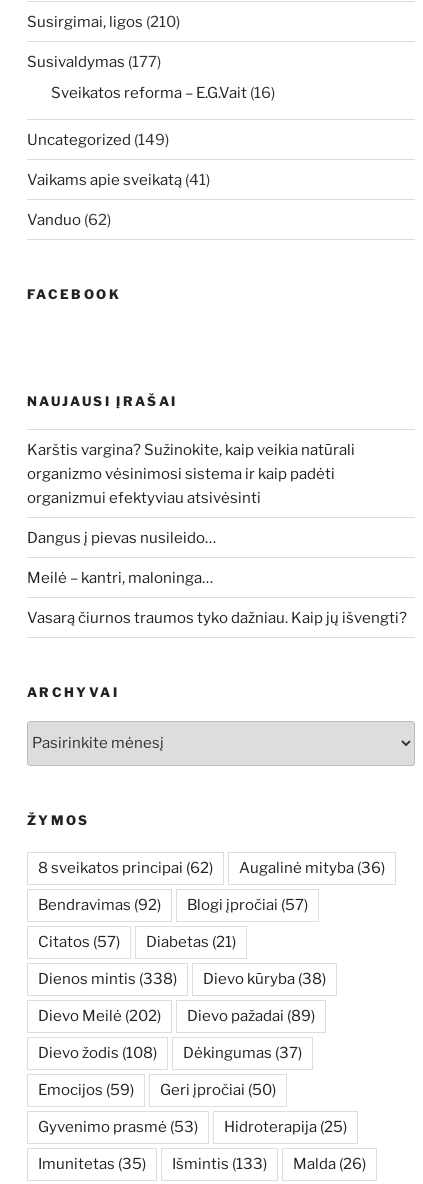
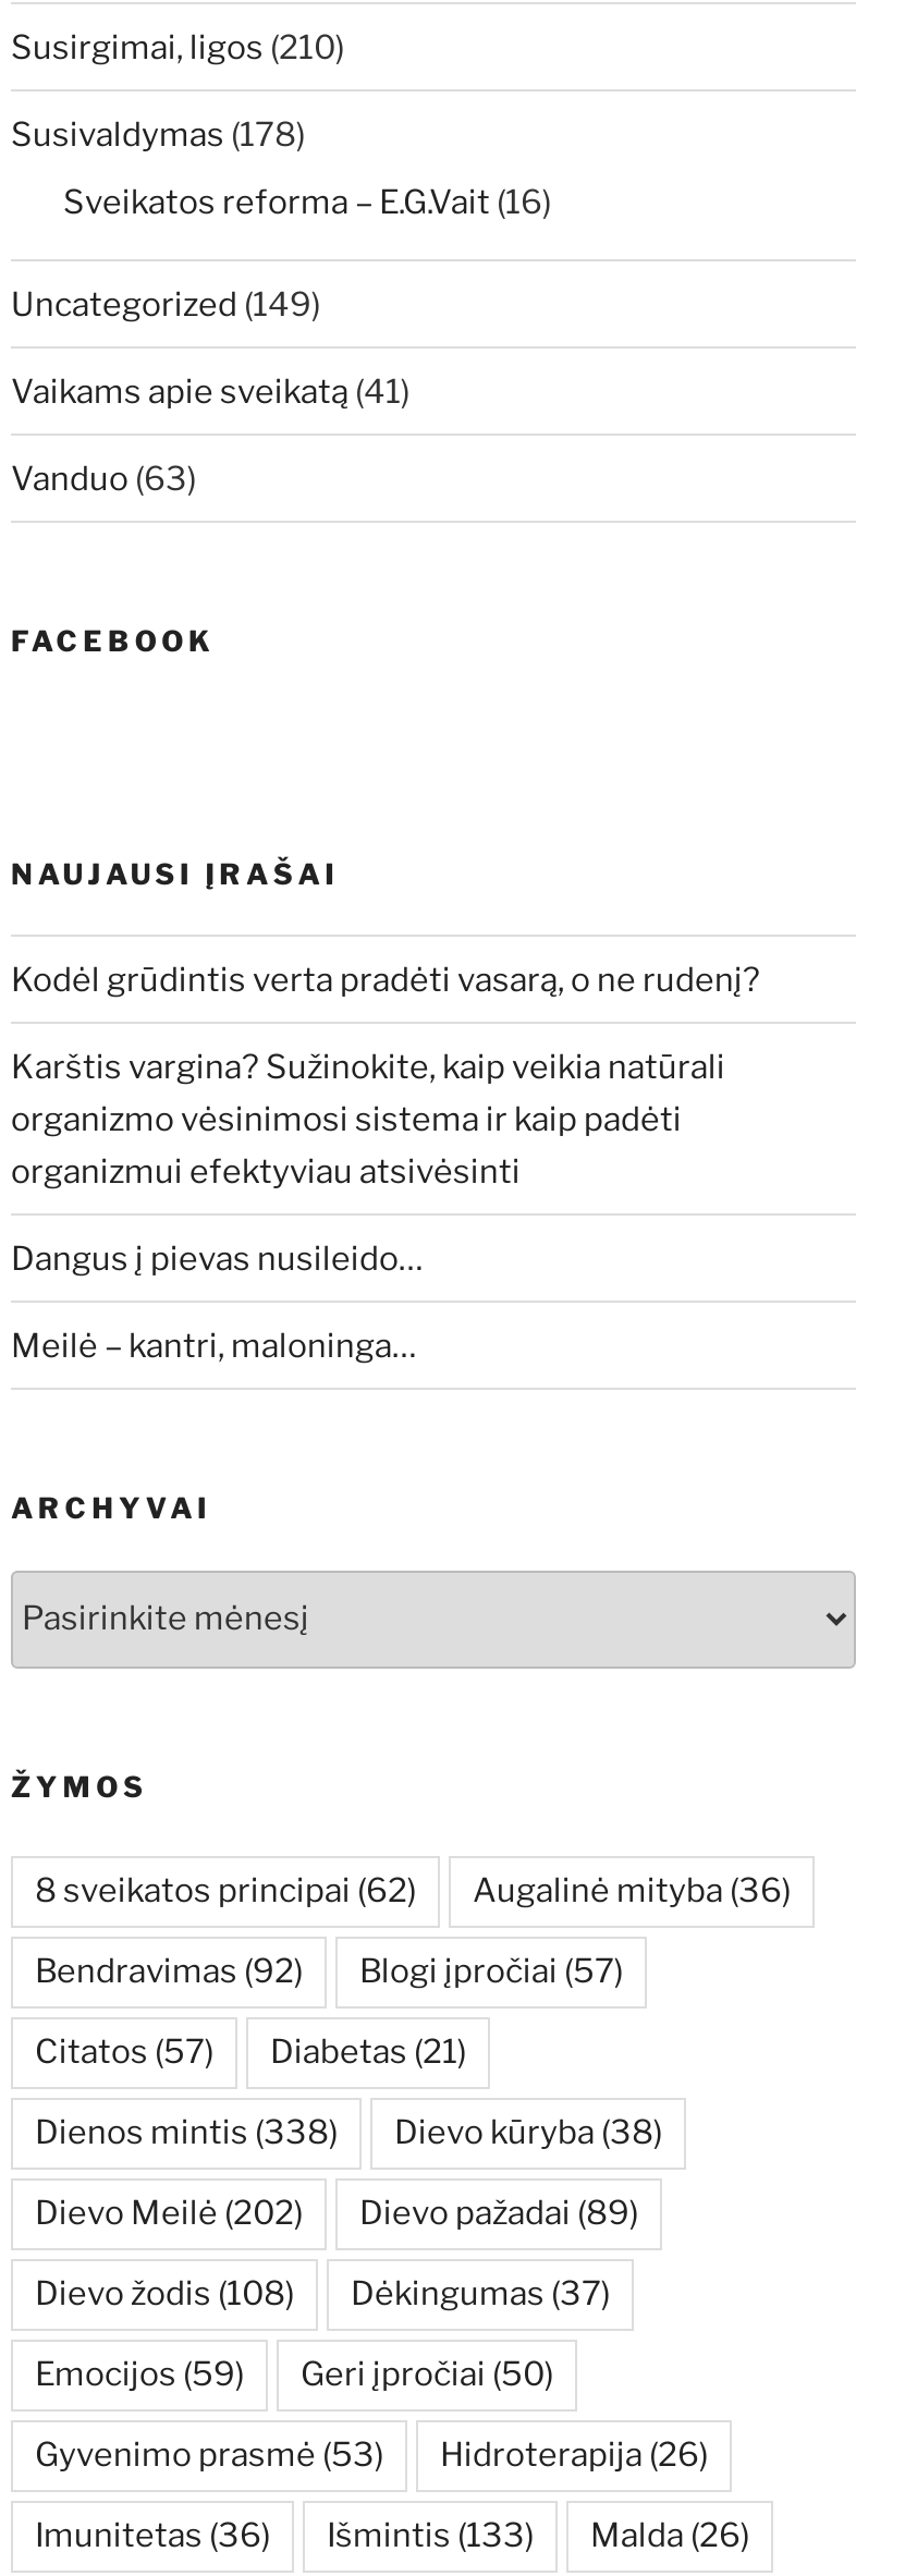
[27,52,161,70] Susivaldymas (177) -> [11,114,305,154] Susivaldymas (178)
[27,210,111,228] Vanduo (62) -> [11,459,196,498] Vanduo (63)
none -> [11,960,760,999] Kodėl grūdintis verta pradėti vasarą, o ne rudenį?
moved [27,440,355,586] -> [11,1047,725,1365]: Karštis vargina? Sužinokite, kaip veikia natūrali | organizmo vėsinimosi sistema ir kaip padėti | organizmui efektyviau atsivėsinti | Dangus į pievas nusileido… | Meilė – kantri, maloninga…
[27,608,407,626] Vasarą čiurnos traumos tyko dažniau. Kaip jų išvengti? -> none
[224,1118,347,1136] Hidroterapija (25) -> [440,2435,708,2475] Hidroterapija (26)
[38,1155,366,1173] Imunitetas (35) Išmintis (133) Malda (26) -> [35,2516,749,2555] Imunitetas (36) Išmintis (133) Malda (26)

